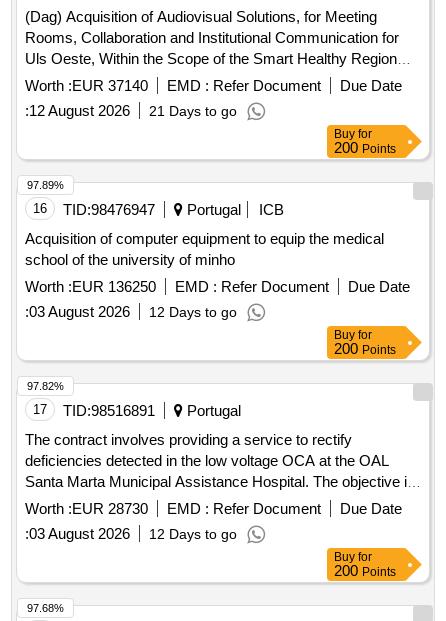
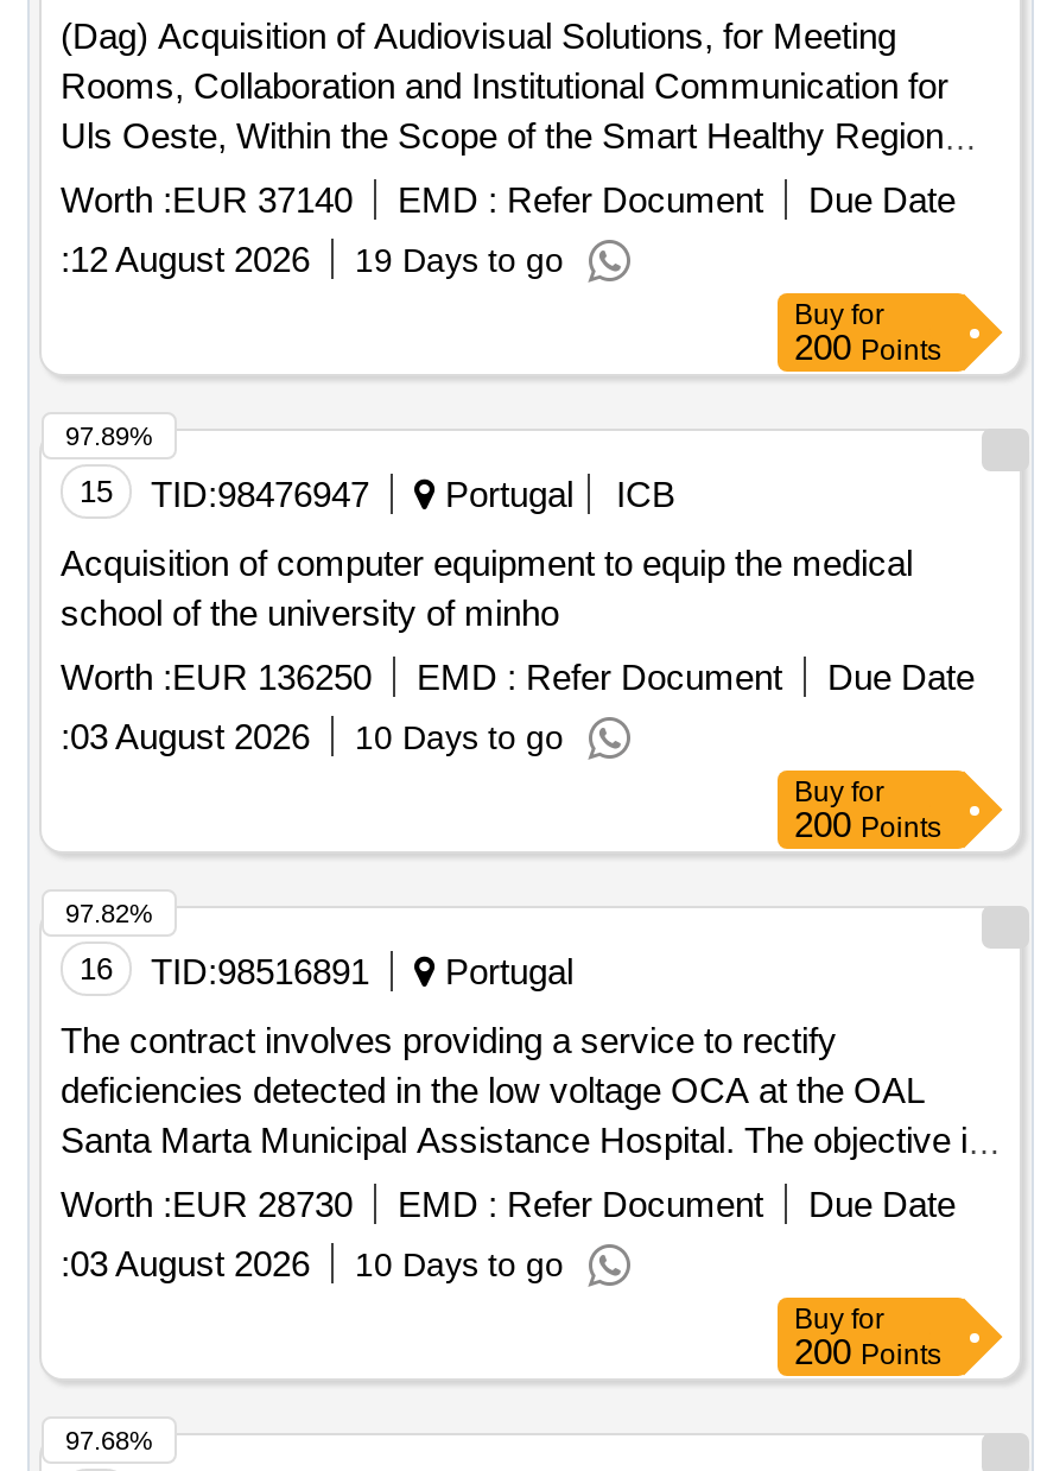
[25,102,237,119] :12 August 2026 21 Days to go -> [61,239,564,279] :12 August 2026 19 Days to go
[33,201,284,218] 16 TID:98476947 Portugal ICB -> [80,474,675,515] 15 TID:98476947 Portugal ICB
[25,303,237,320] :03 August 2026 12 Days to go -> [61,716,564,757] :03 August 2026 10 Days to go
[33,402,241,419] 17 TID:98516891 Portugal -> [80,951,573,992] 16 TID:98516891 Portugal
[25,525,237,542] :03 August 2026 12 Days to go -> [61,1244,564,1284] :03 August 2026 10 Days to go

